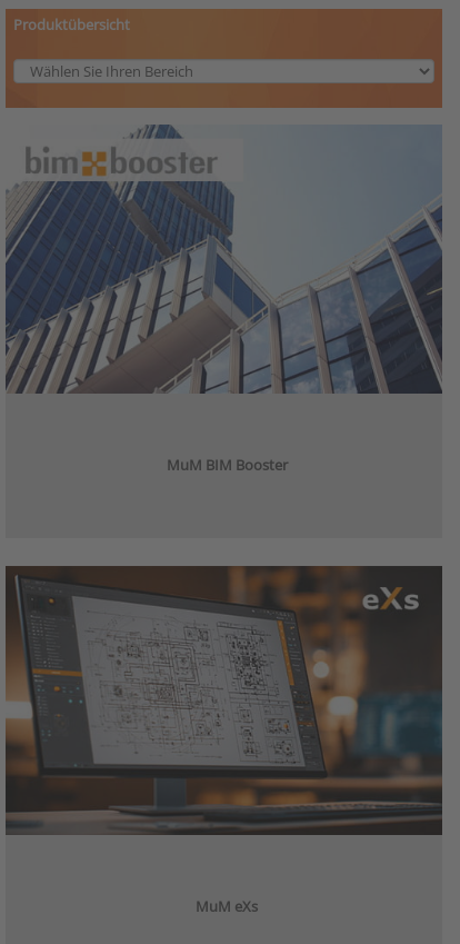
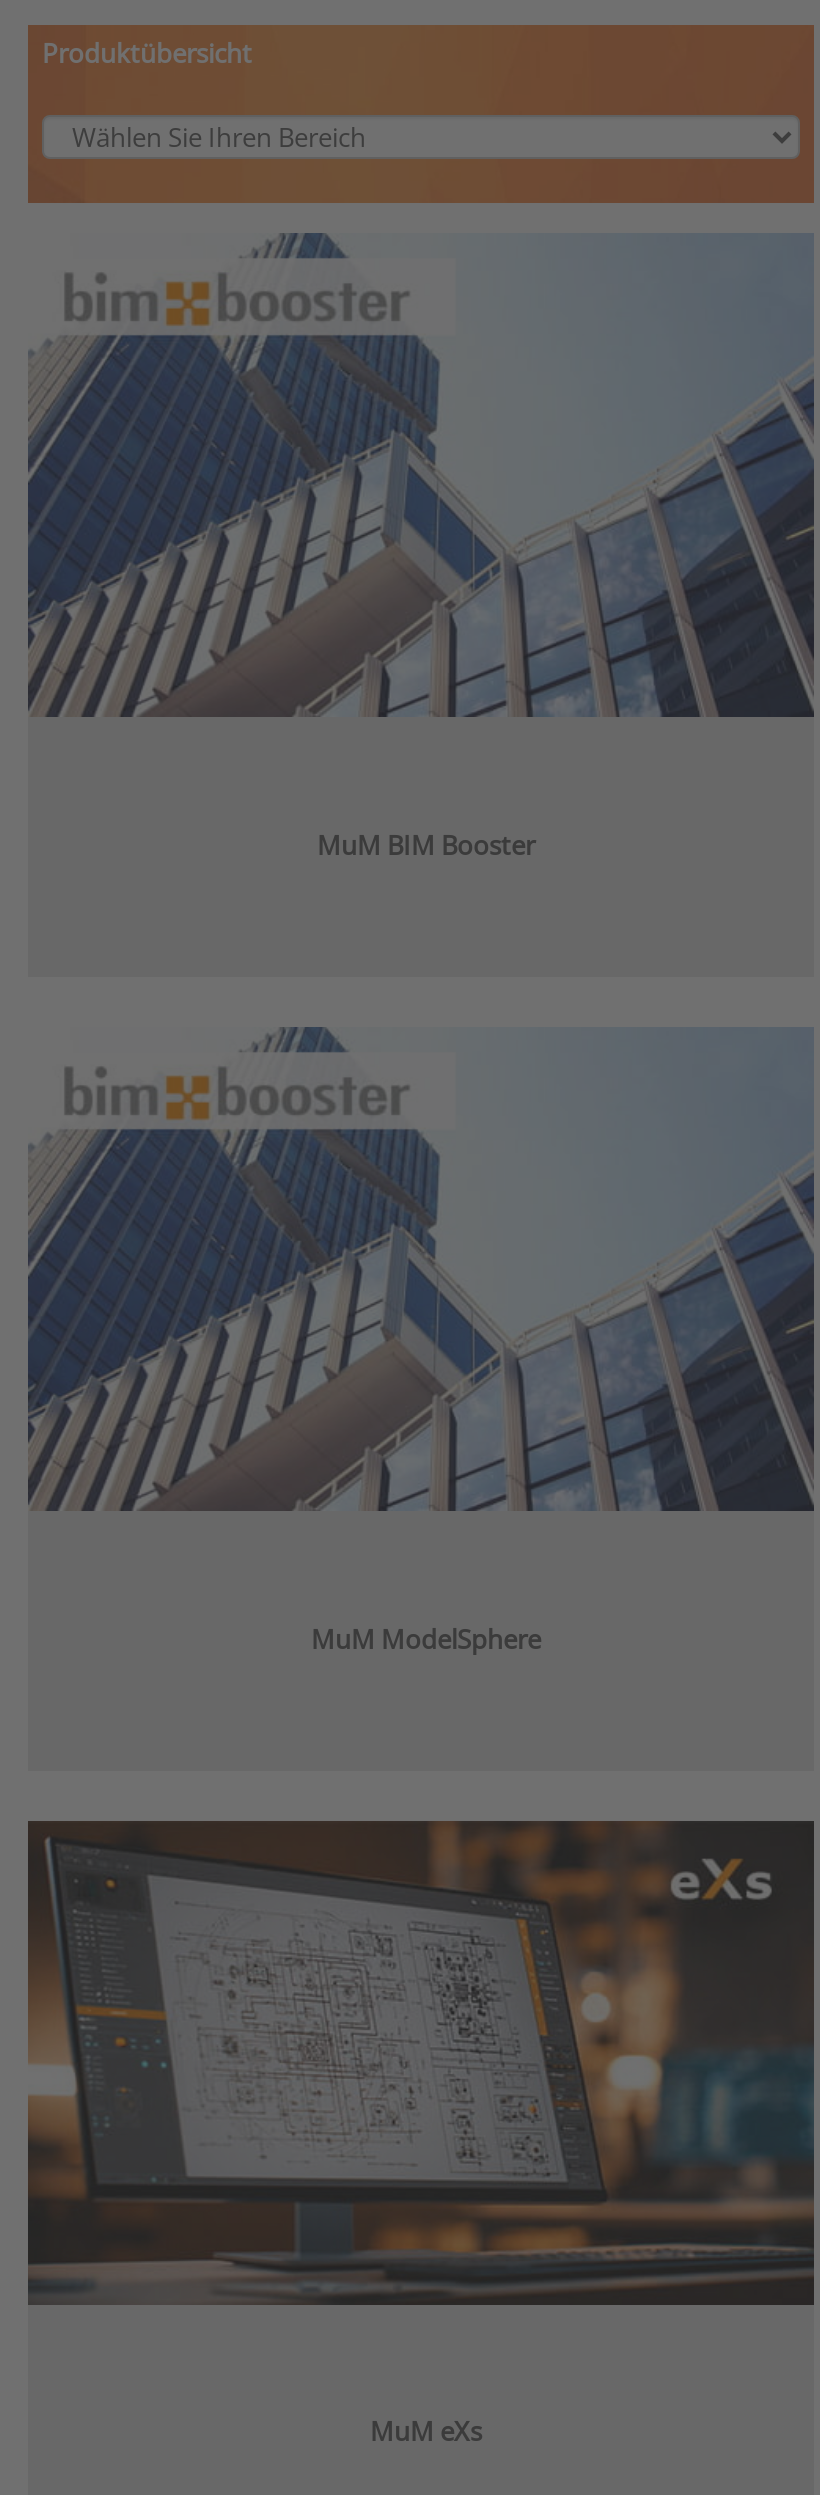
none -> [311,1620,541,1656] MuM ModelSphere

